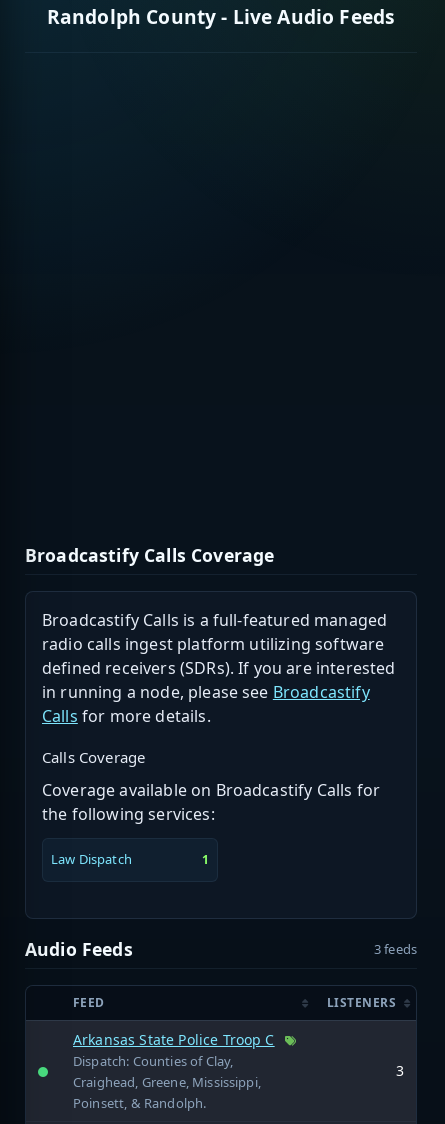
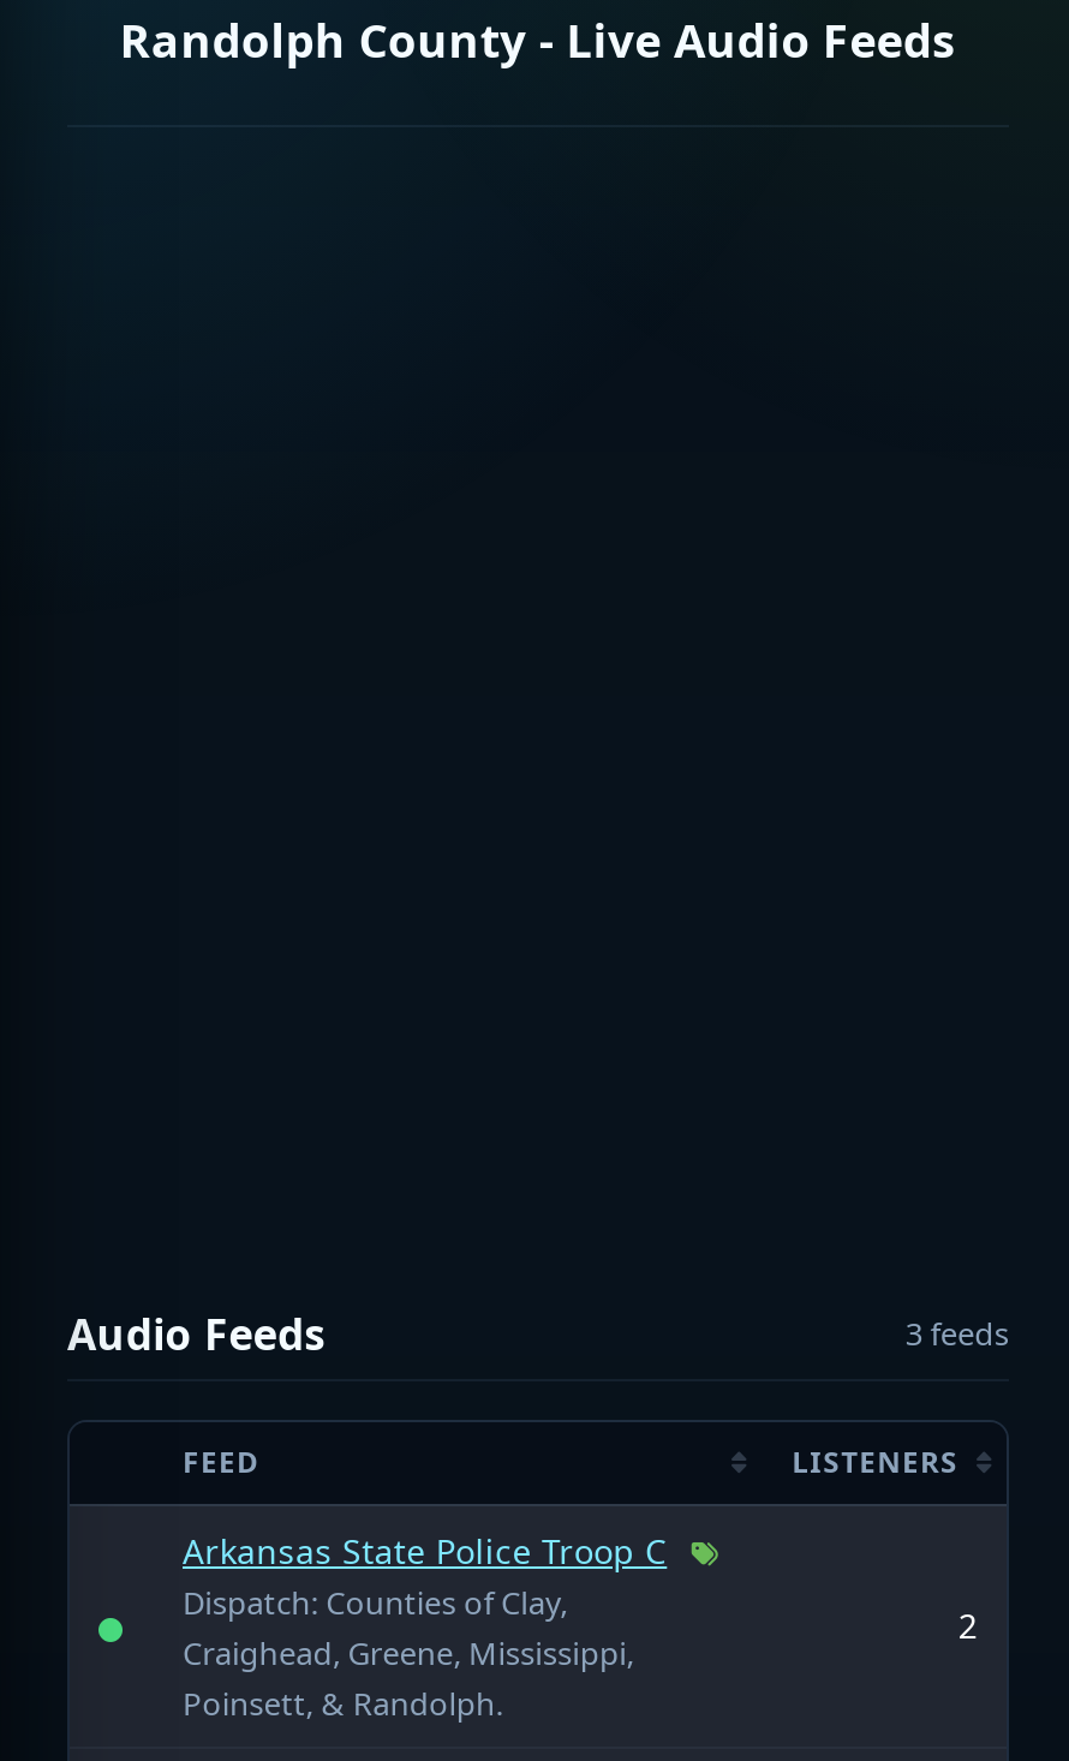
[25,543,395,868] Broadcastify Calls Coverage | Broadcastify Calls is a full-featured managed | radio calls ingest platform utilizing software | defined receivers (SDRs). If you are interested | in running a node, please see Broadcastify | Calls for more details. | Calls Coverage | Coverage available on Broadcastify Calls for | the following services: | Law Dispatch | 1 -> none
[396,1061,404,1080] 3 -> [958,1602,978,1648] 2

